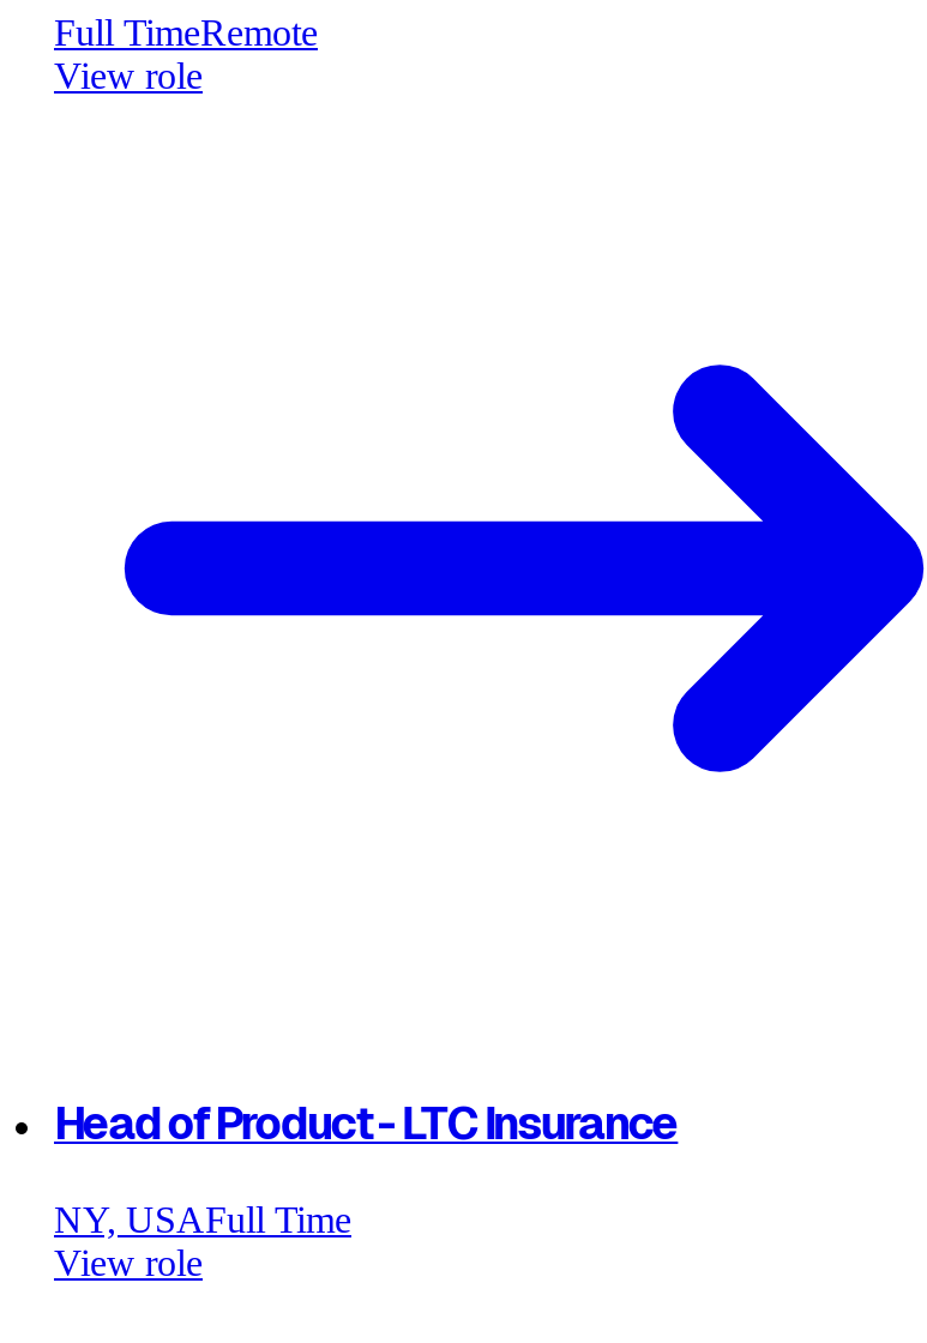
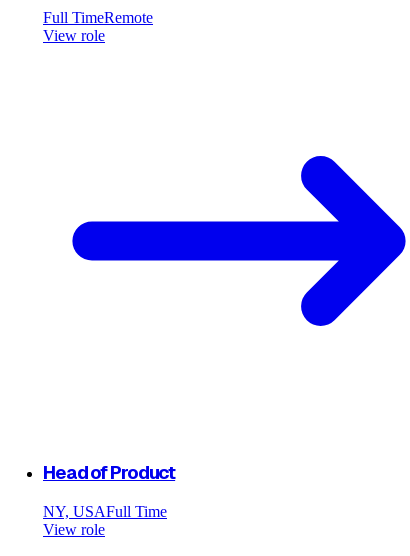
[54,1094,678,1154] Head of Product - LTC Insurance -> [43,460,175,485] Head of Product

